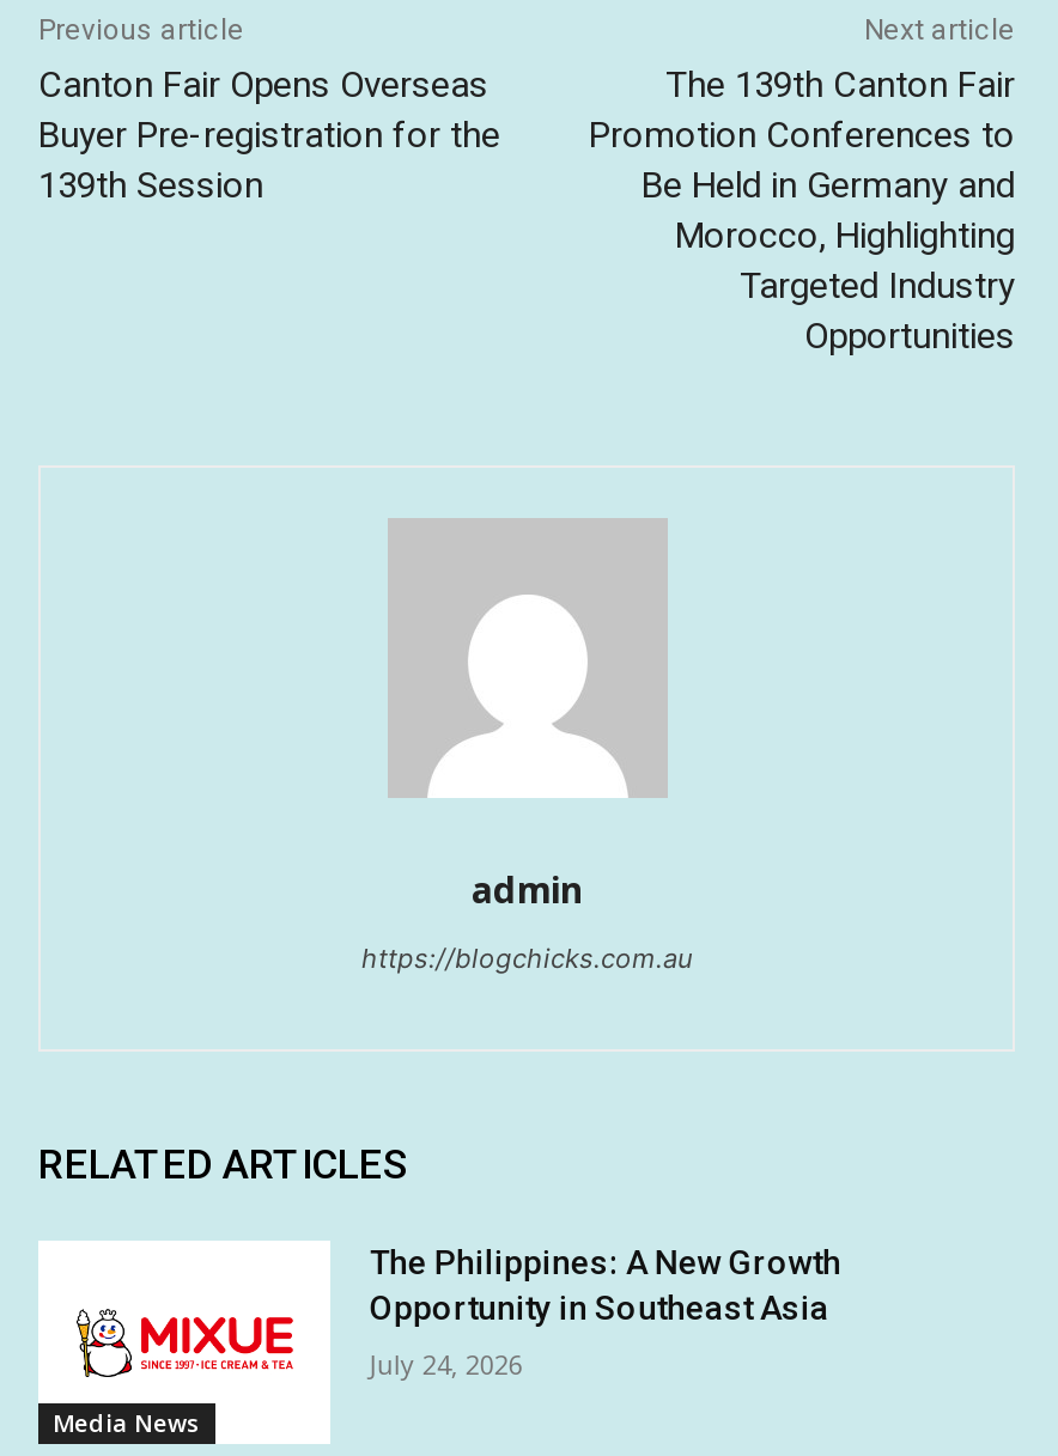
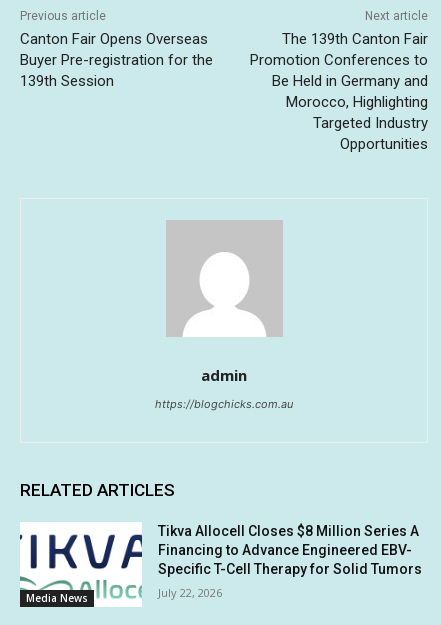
[36,1242,841,1425] [image] | The Philippines: A New Growth | Opportunity in Southeast Asia -> [19,523,422,600] [image] | Tikva Allocell Closes $8 Million Series A | Financing to Advance Engineered EBV- | Specific T-Cell Therapy for Solid Tumors
[370,1345,523,1381] July 24, 2026 -> [158,585,222,600] July 22, 2026

